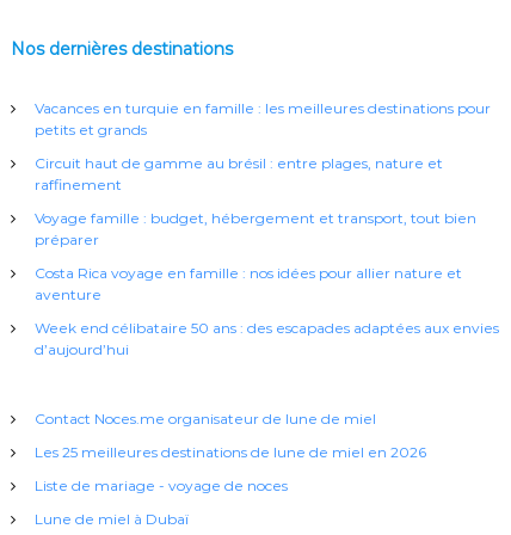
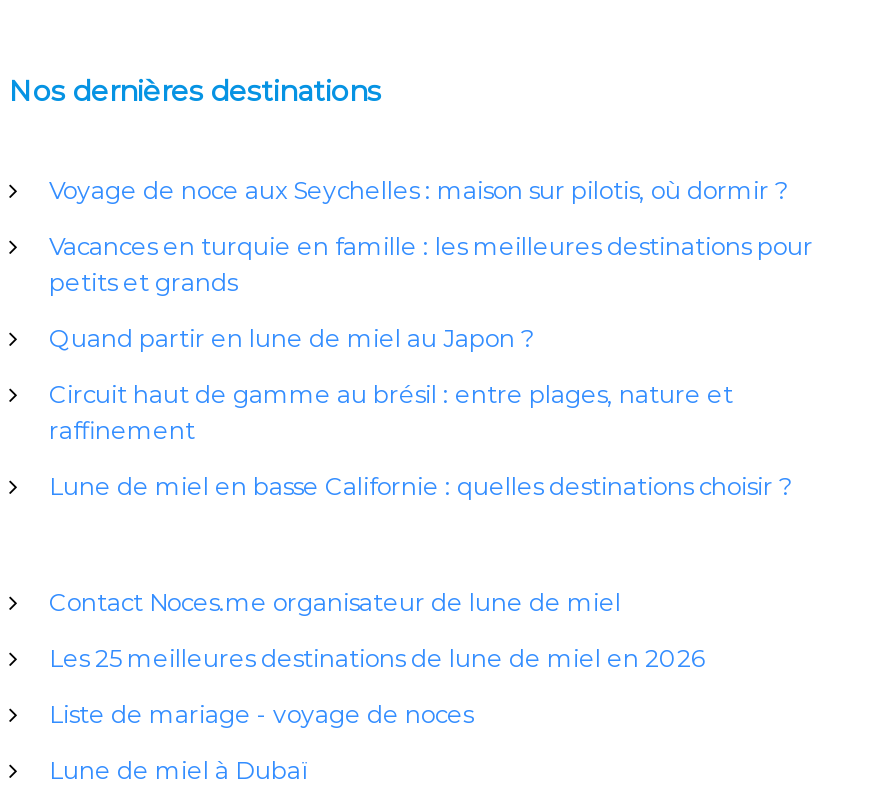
none -> [49,174,789,204] Voyage de noce aux Seychelles : maison sur pilotis, où dormir ?
moved [35,99,491,138] -> [49,230,813,296]: Vacances en turquie en famille : les meilleures destinations pour | petits et grands
none -> [49,322,535,352] Quand partir en lune de miel au Japon ?
moved [35,154,443,193] -> [49,378,733,444]: Circuit haut de gamme au brésil : entre plages, nature et | raffinement
[35,209,499,358] Voyage famille : budget, hébergement et transport, tout bien | préparer | Costa Rica voyage en famille : nos idées pour allier nature et | aventure | Week end célibataire 50 ans : des escapades adaptées aux envies | d’aujourd’hui -> [49,470,793,500] Lune de miel en basse Californie : quelles destinations choisir ?

